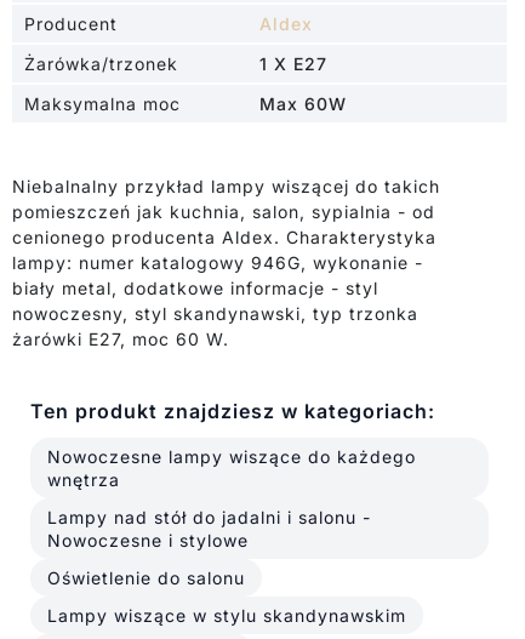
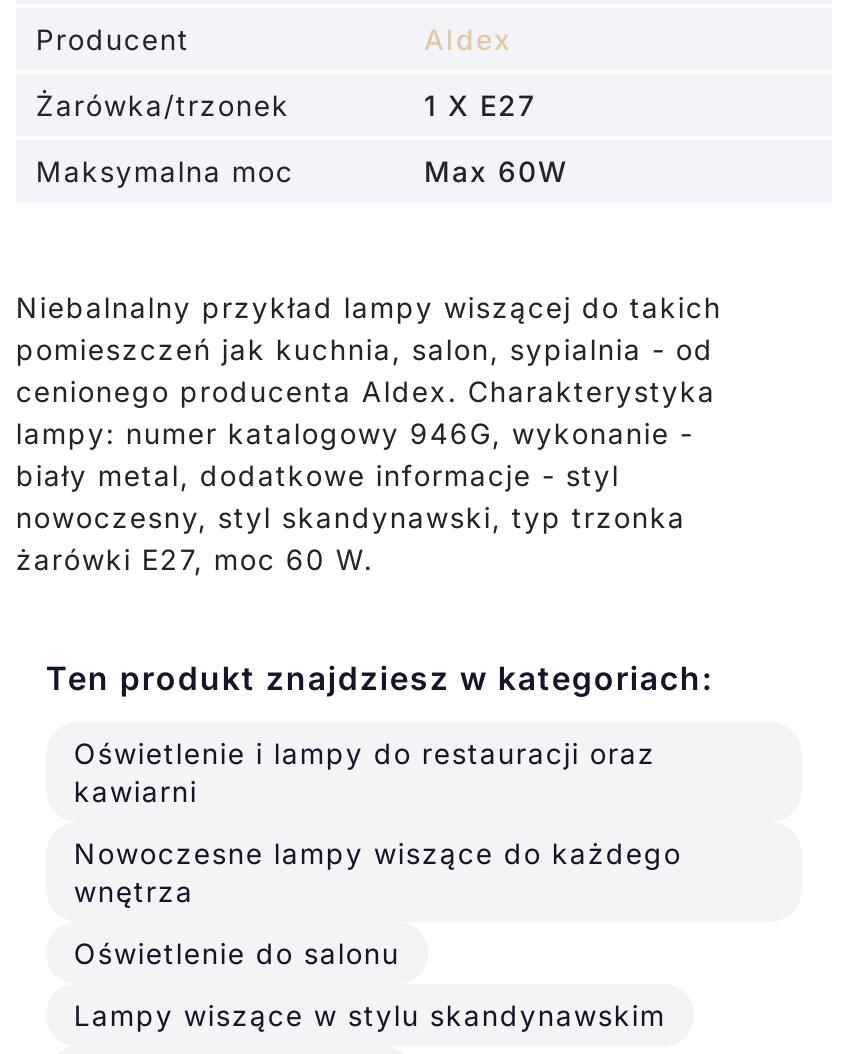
none -> [74,737,656,809] Oświetlenie i lampy do restauracji oraz | kawiarni
moved [47,447,416,490] -> [74,837,682,909]: Nowoczesne lampy wiszące do każdego | wnętrza
[47,507,371,551] Lampy nad stół do jadalni i salonu - | Nowoczesne i stylowe -> none

